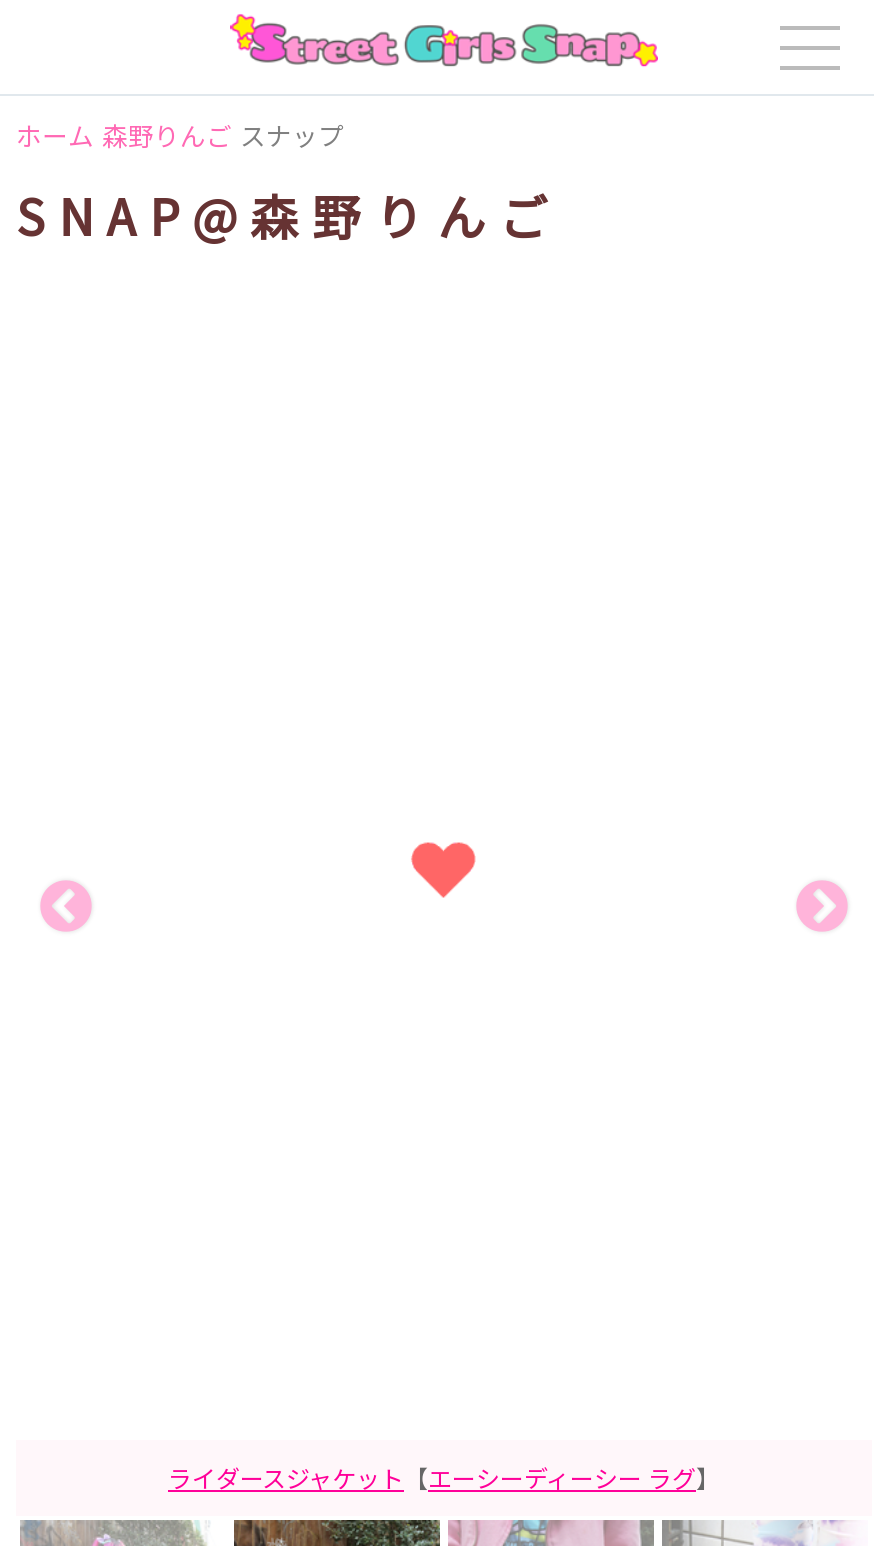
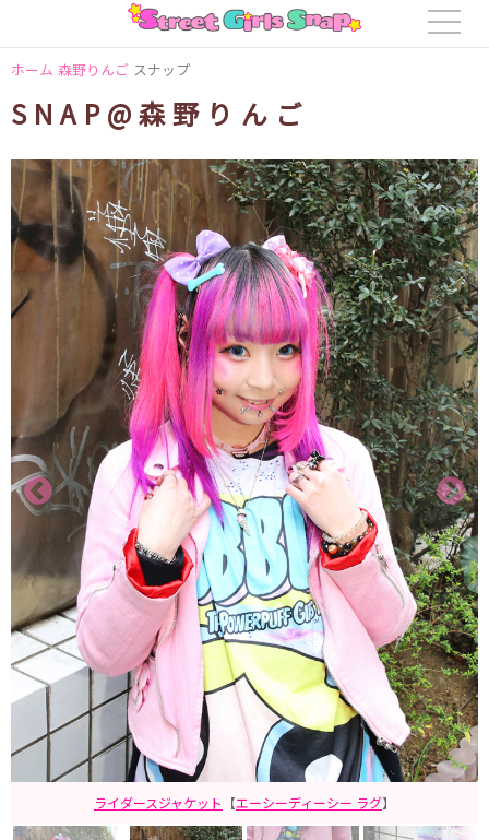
none -> [10,158,479,783] [image]

